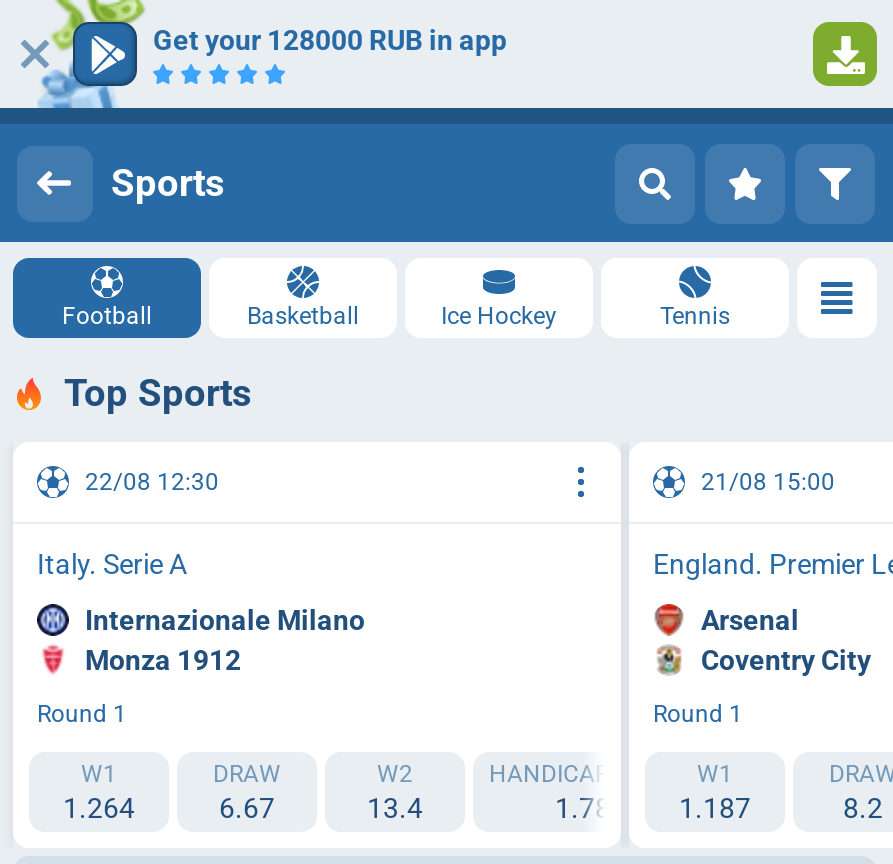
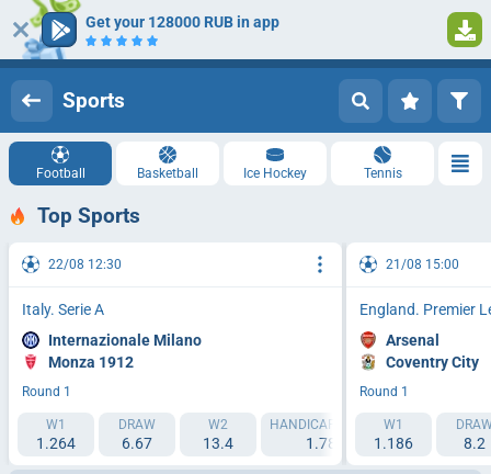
[679,791,751,823] 1.187 -> [374,434,413,452] 1.186

